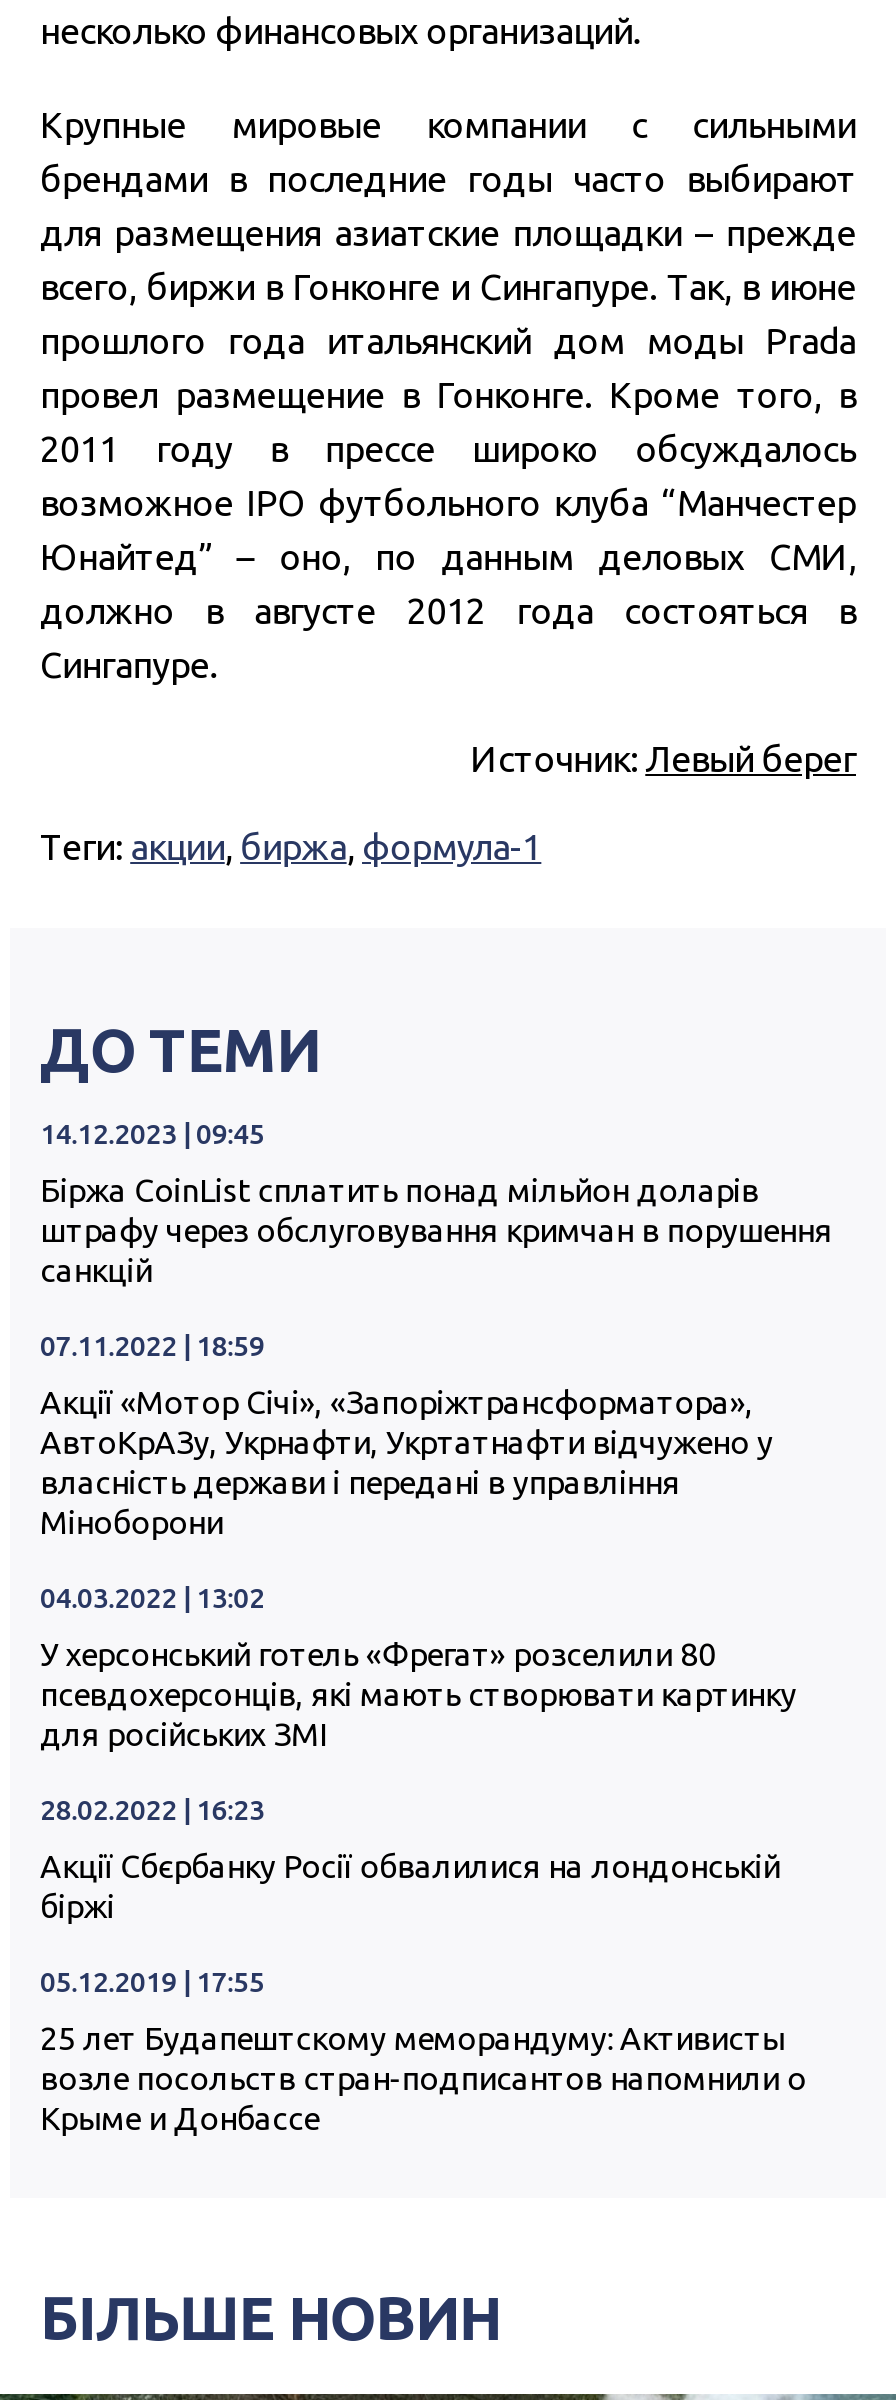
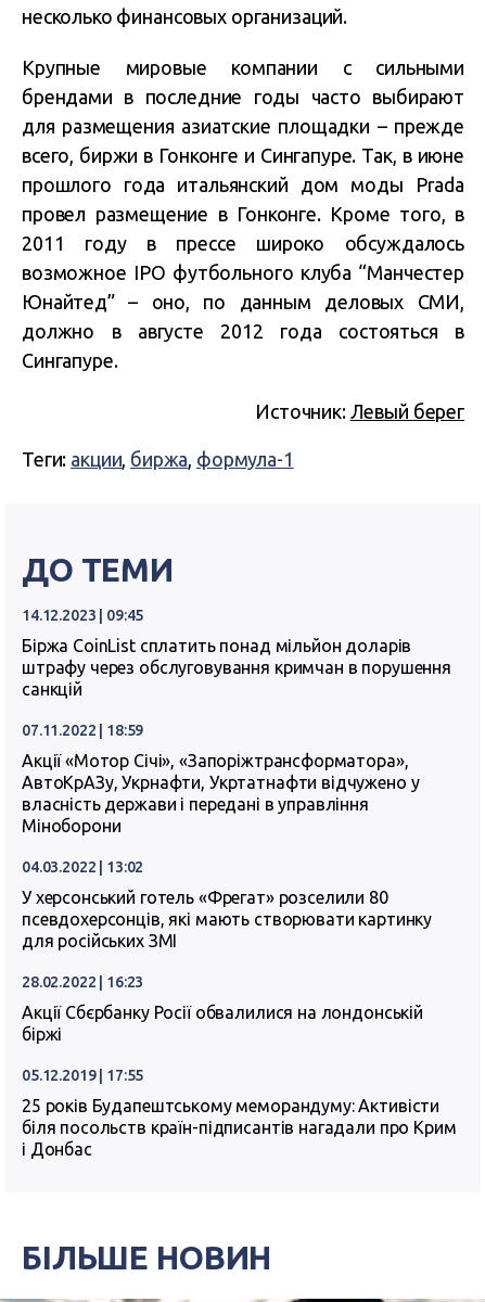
[40,2020,807,2136] 25 лет Будапештскому меморандуму: Активисты | возле посольств стран-подписантов напомнили о | Крыме и Донбассе -> [22,1096,456,1159] 25 років Будапештському меморандуму: Активісти | біля посольств країн-підписантів нагадали про Крим | і Донбас

